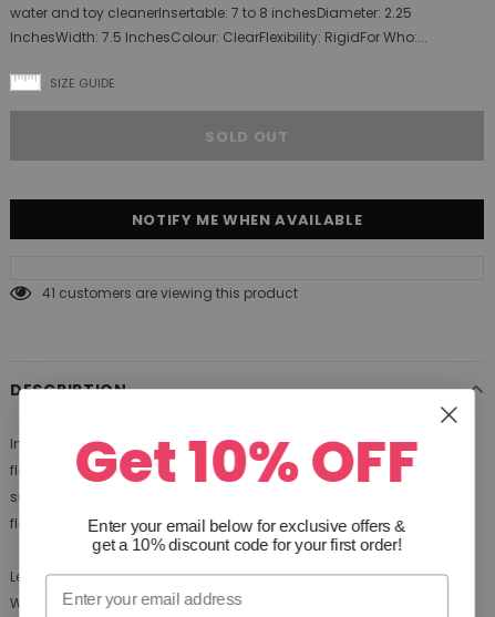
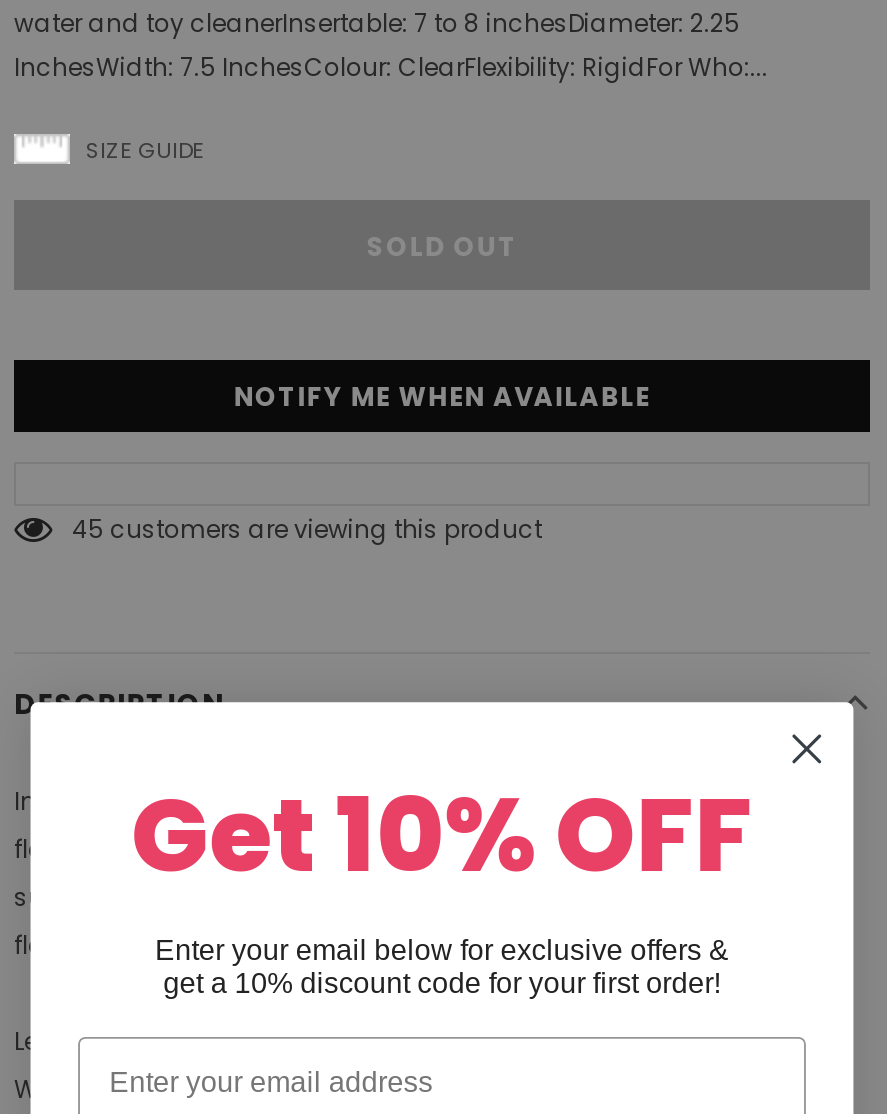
[42,284,298,302] 41 customers are viewing this product -> [72,512,542,546] 45 customers are viewing this product

